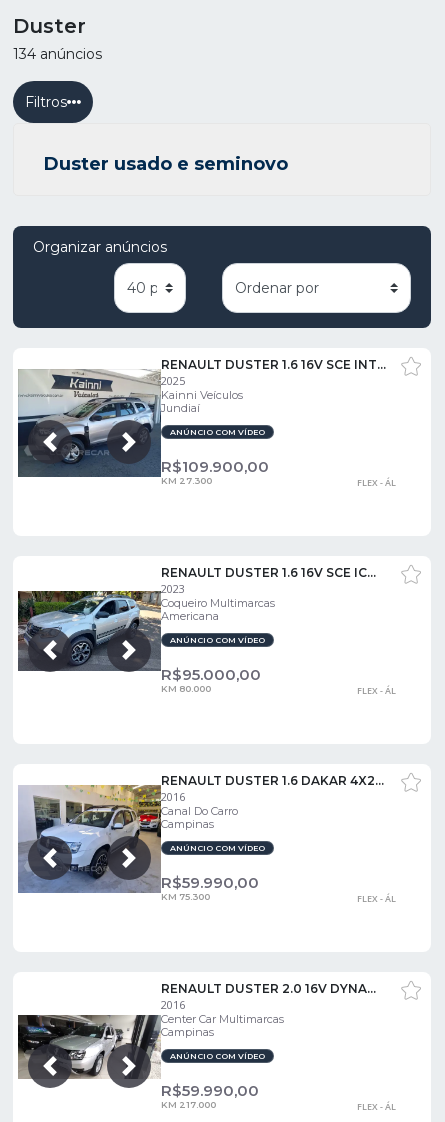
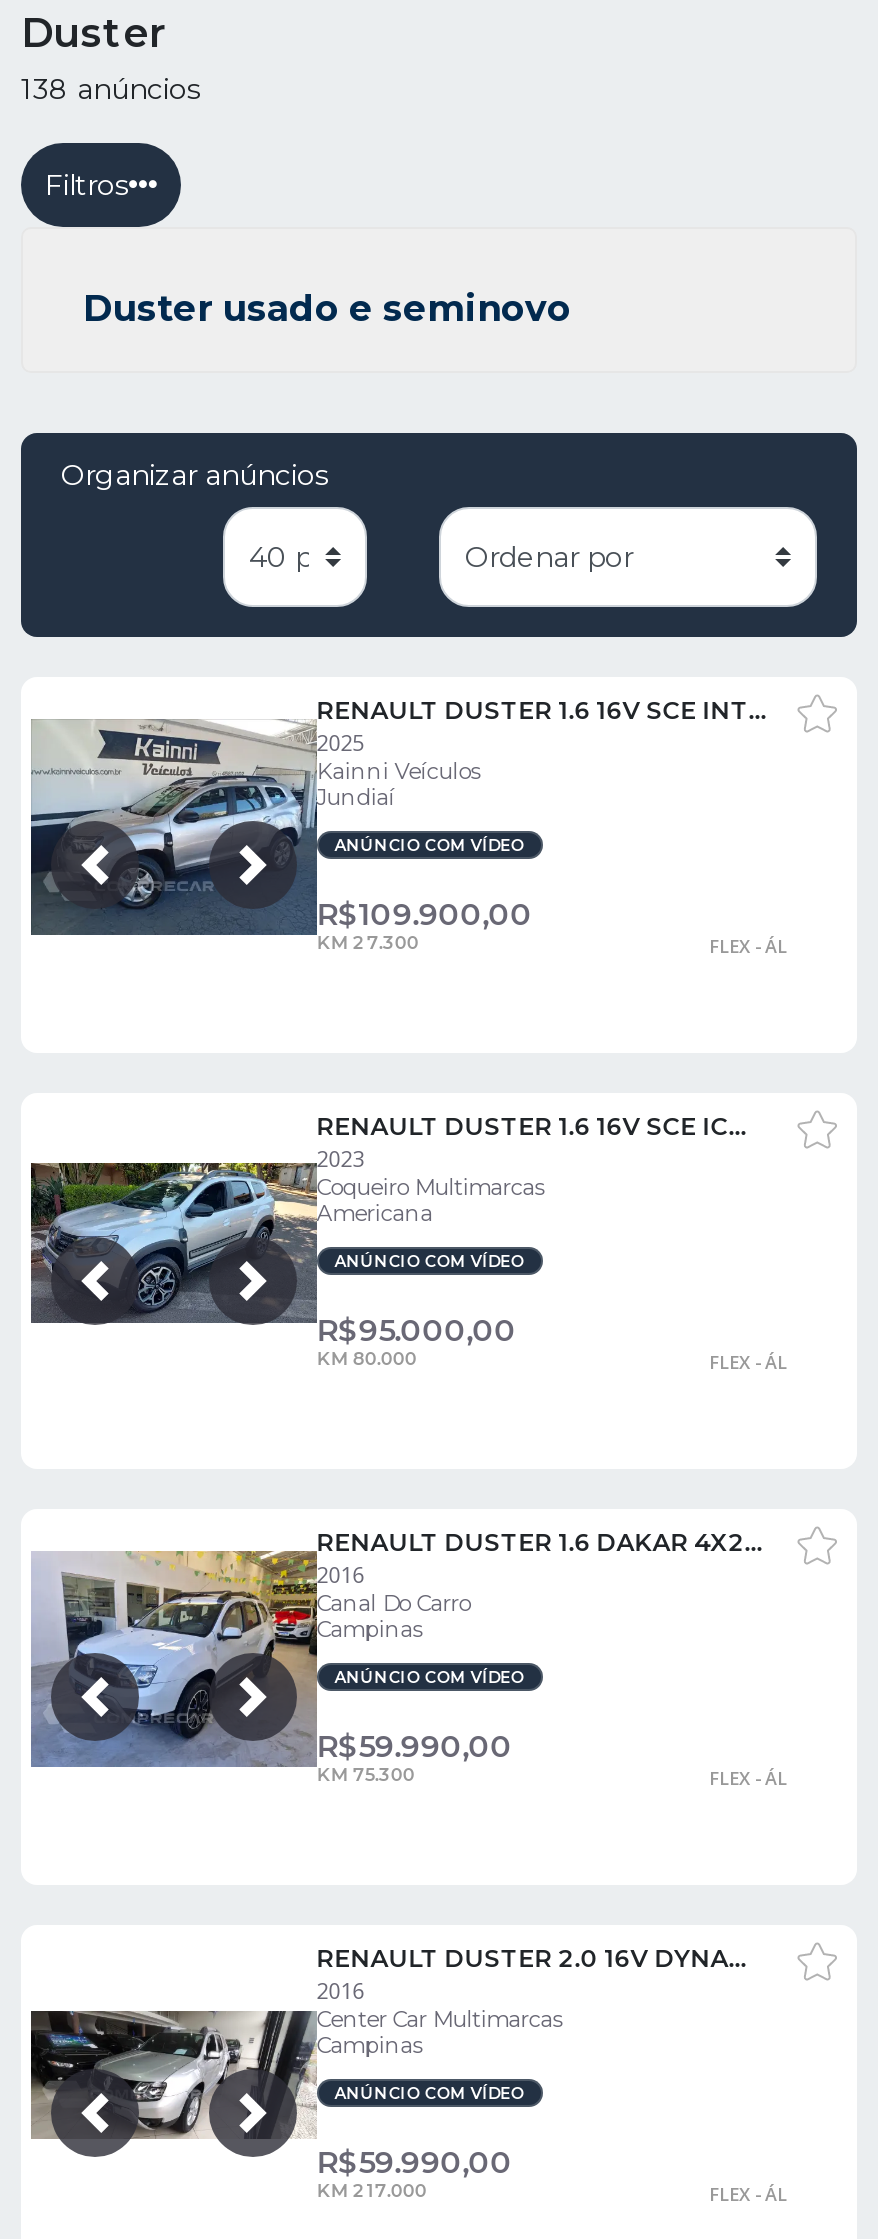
[13,45,102,63] 134 anúncios -> [21,71,201,107] 138 anúncios

